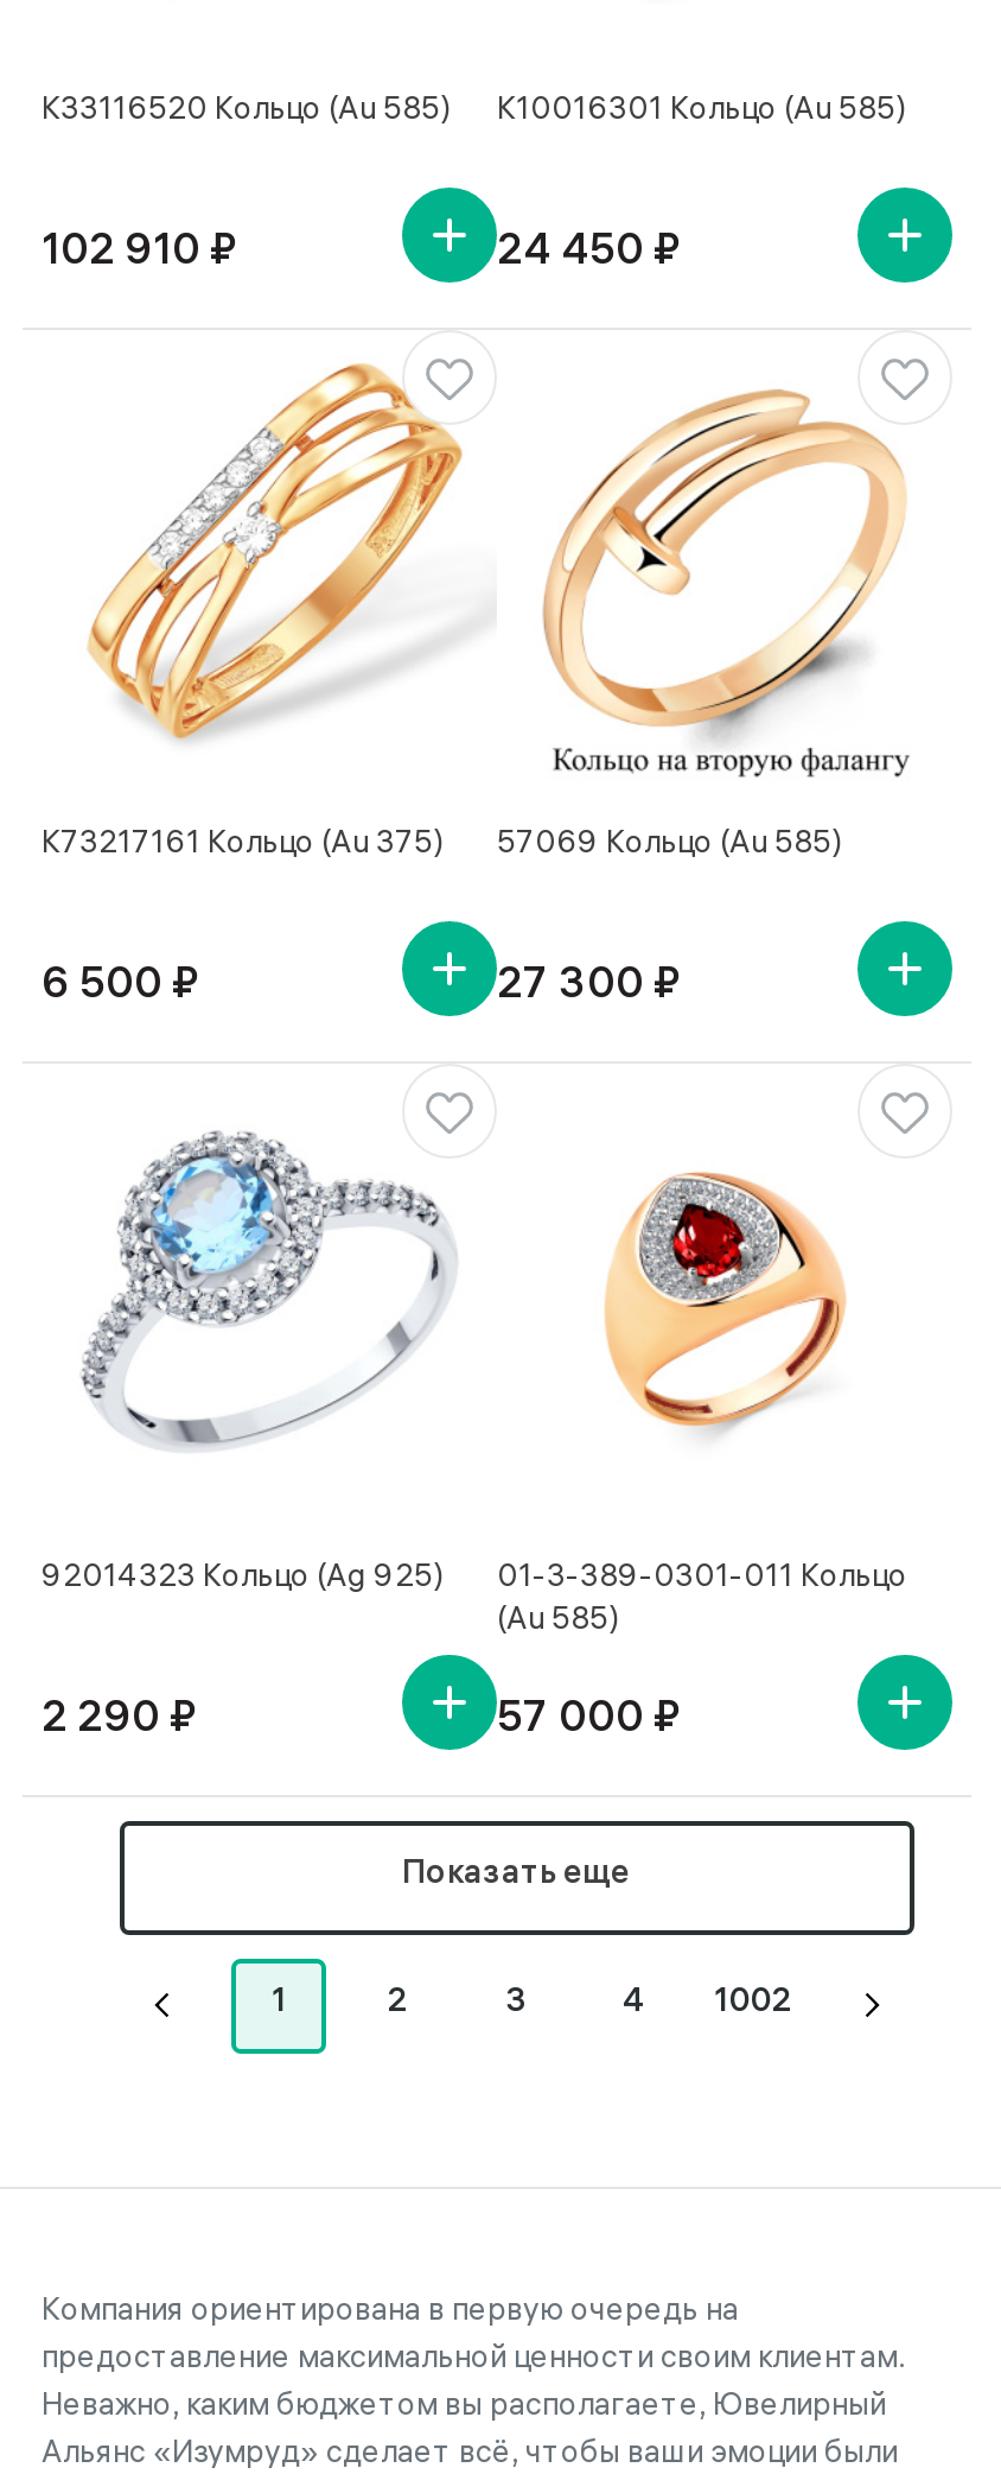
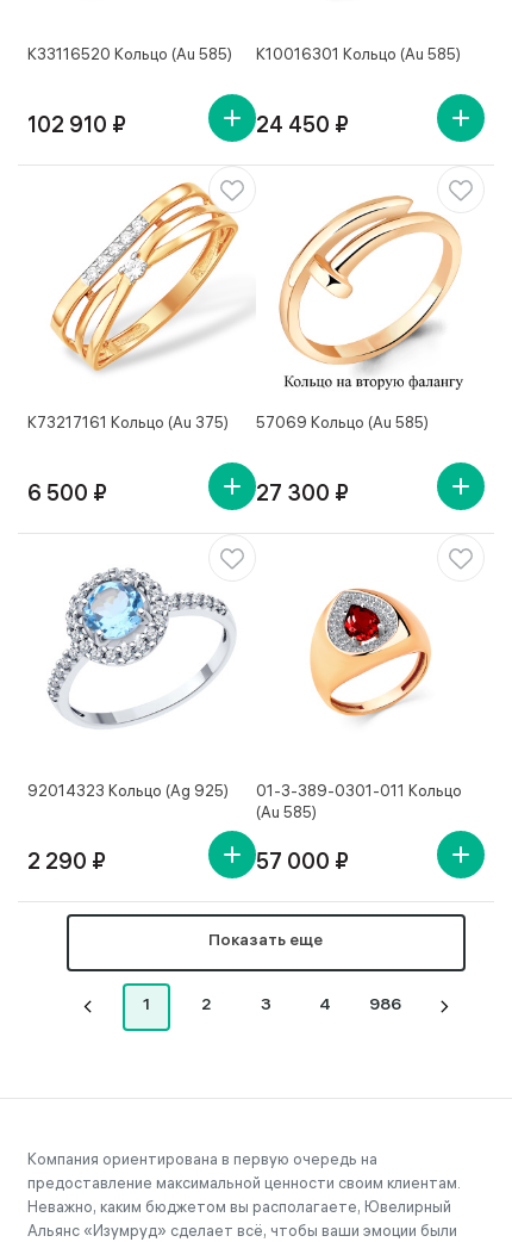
[714,1987,792,2022] 1002 -> [369,997,401,1015] 986

